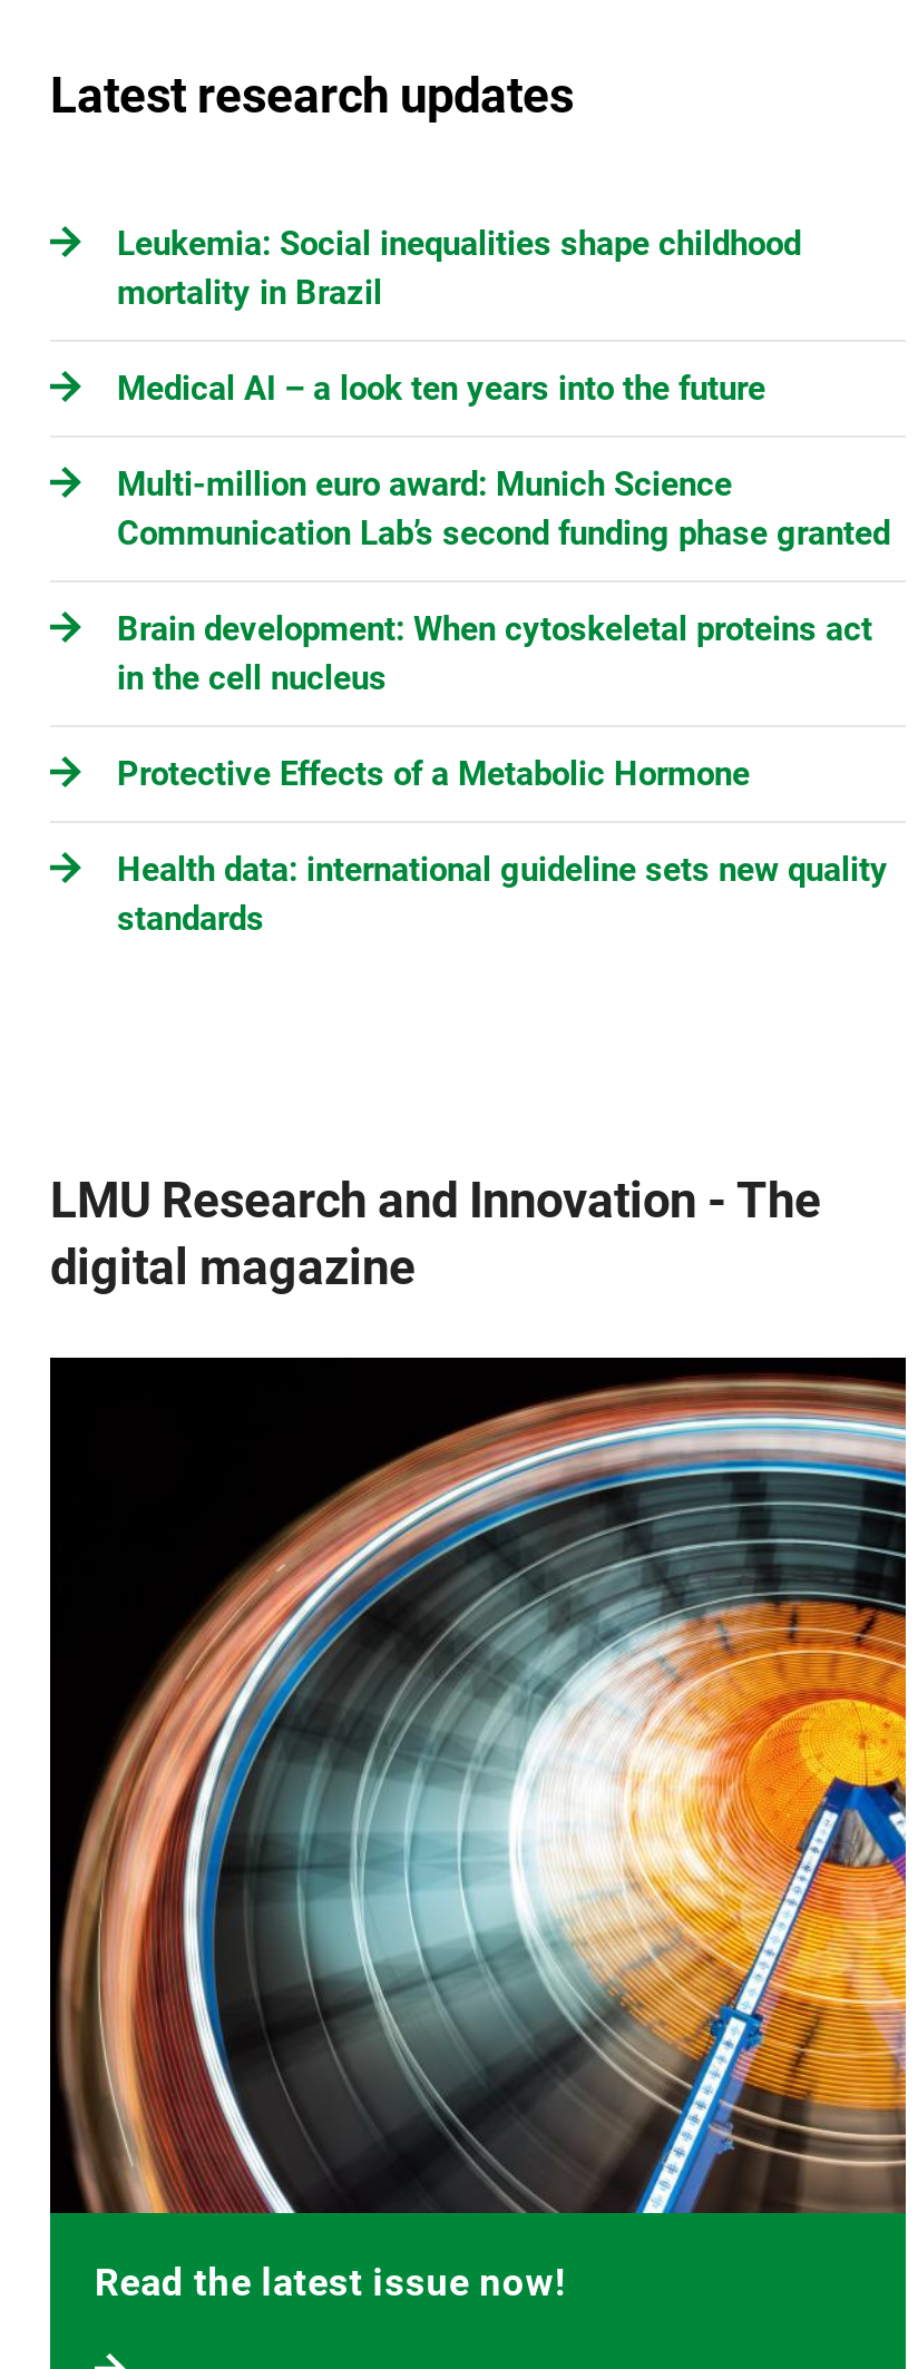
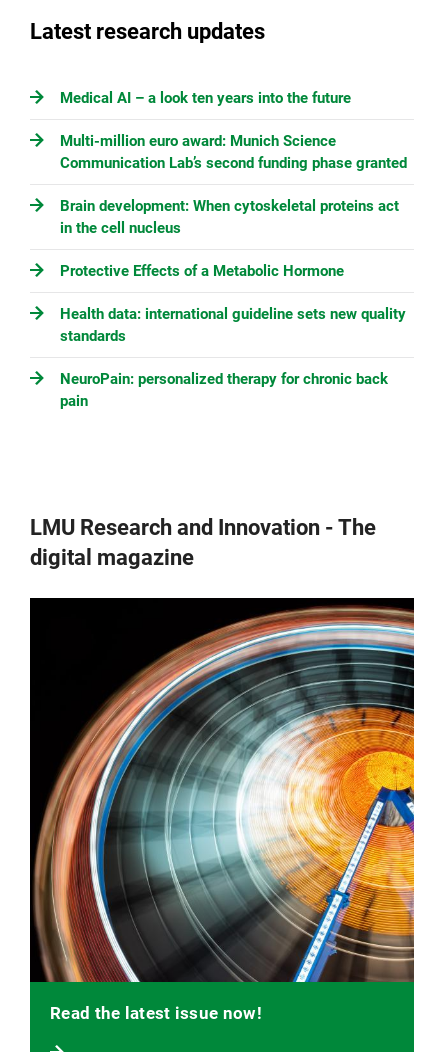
[117,224,801,313] Leukemia: Social inequalities shape childhood | mortality in Brazil -> none
moved [117,369,890,939] -> [60,89,407,345]: Medical AI – a look ten years into the future | Multi-million euro award: Munich Science | Communication Lab’s second funding phase granted | Brain development: When cytoskeletal proteins act | in the cell nucleus | Protective Effects of a Metabolic Hormone | Health data: international guideline sets new quality | standards
none -> [60,370,388,410] NeuroPain: personalized therapy for chronic back | pain

